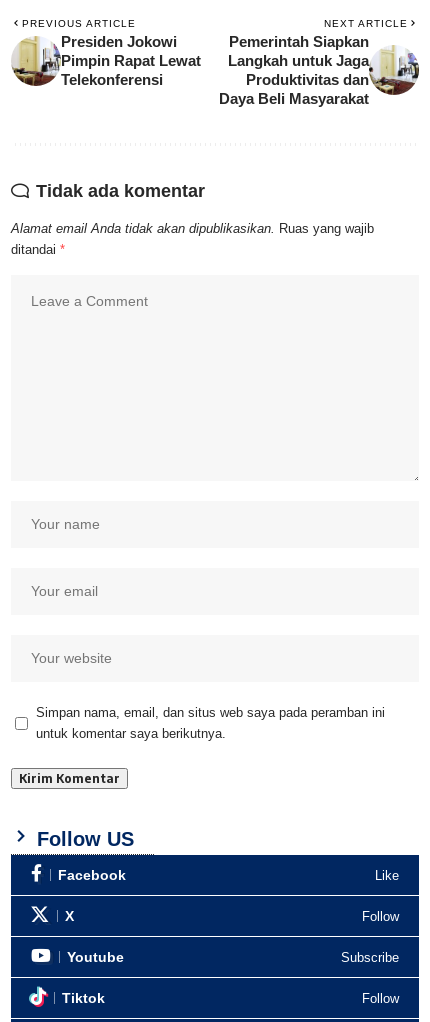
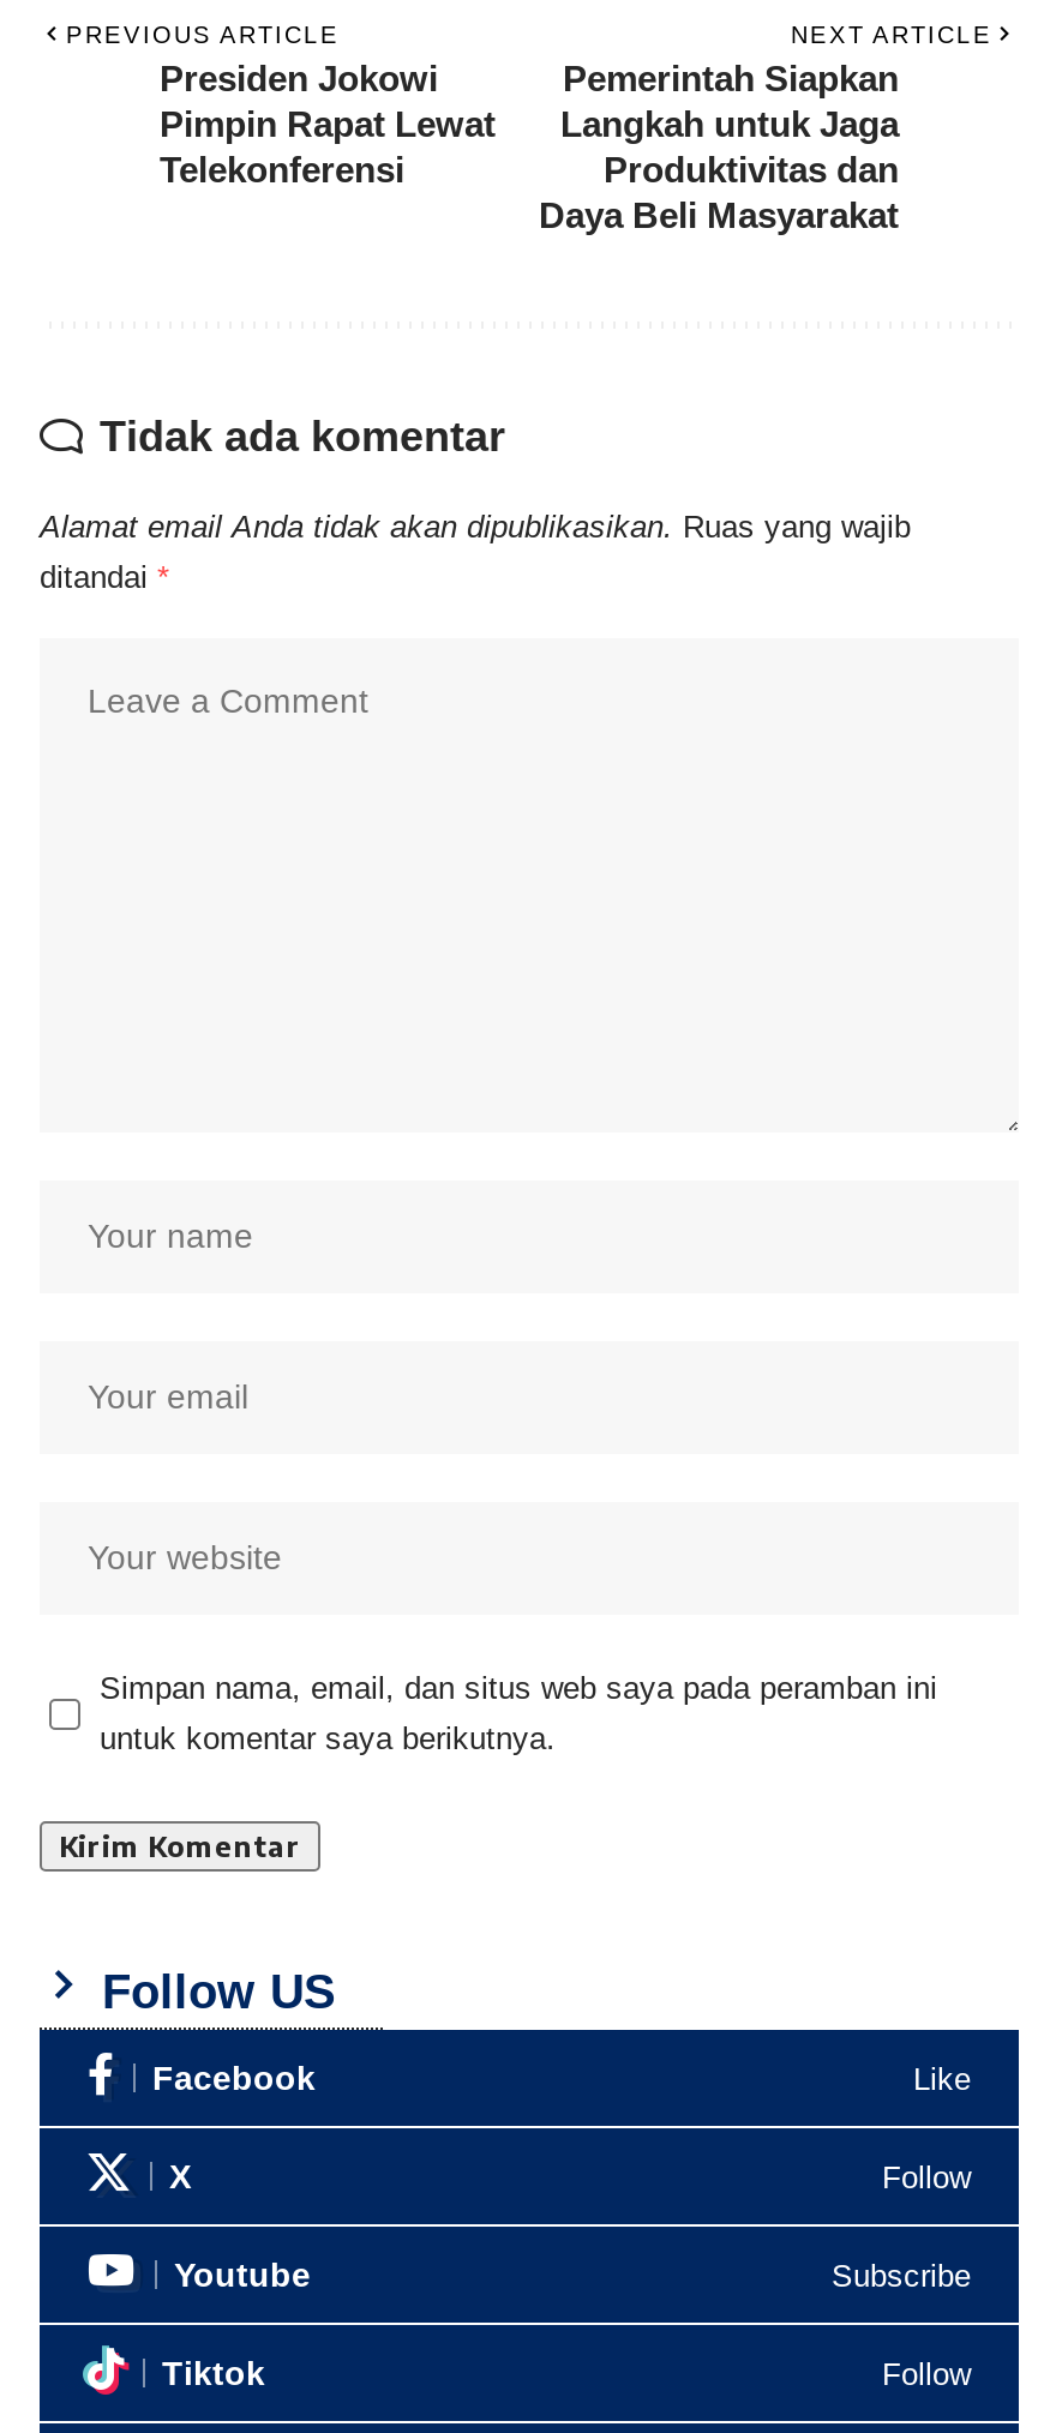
[11,35,58,87] [image] -> none
[373,45,420,96] [image] -> none

